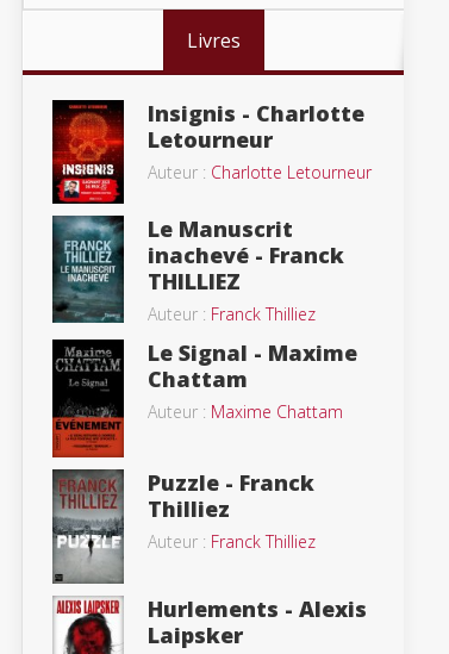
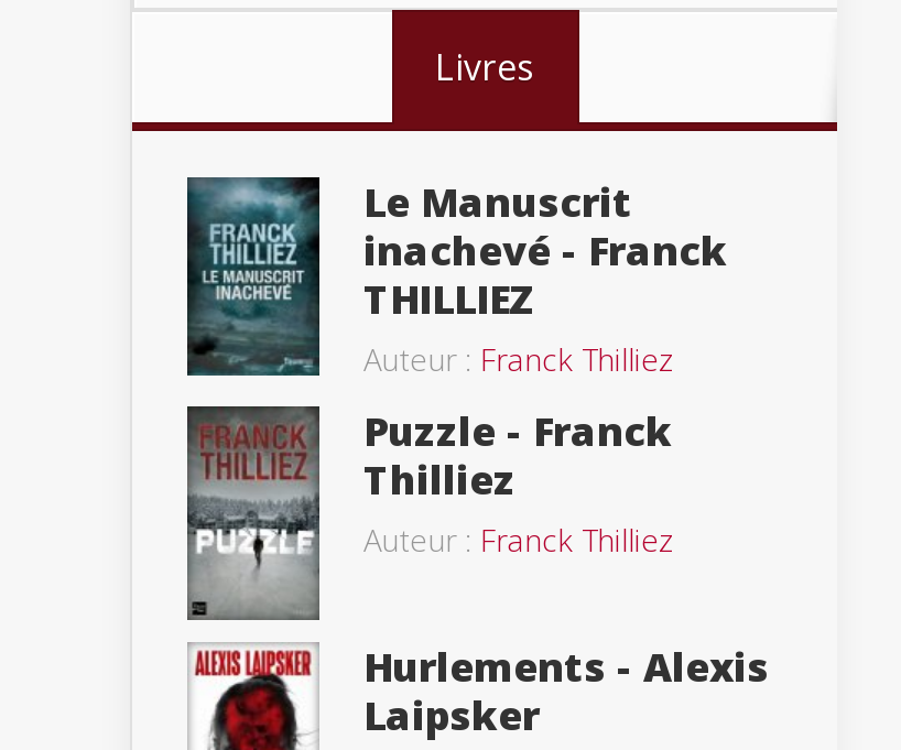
[51,99,372,205] [image] | Insignis - Charlotte | Letourneur | Auteur : Charlotte Letourneur -> none
[51,339,357,459] [image] | Le Signal - Maxime | Chattam | Auteur : Maxime Chattam -> none

